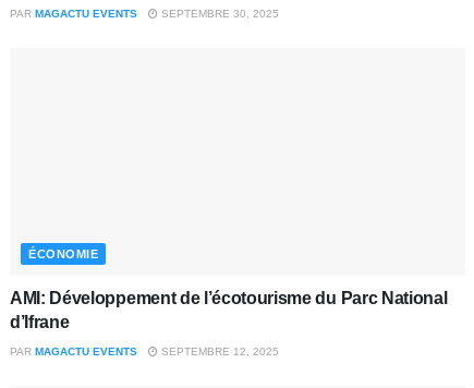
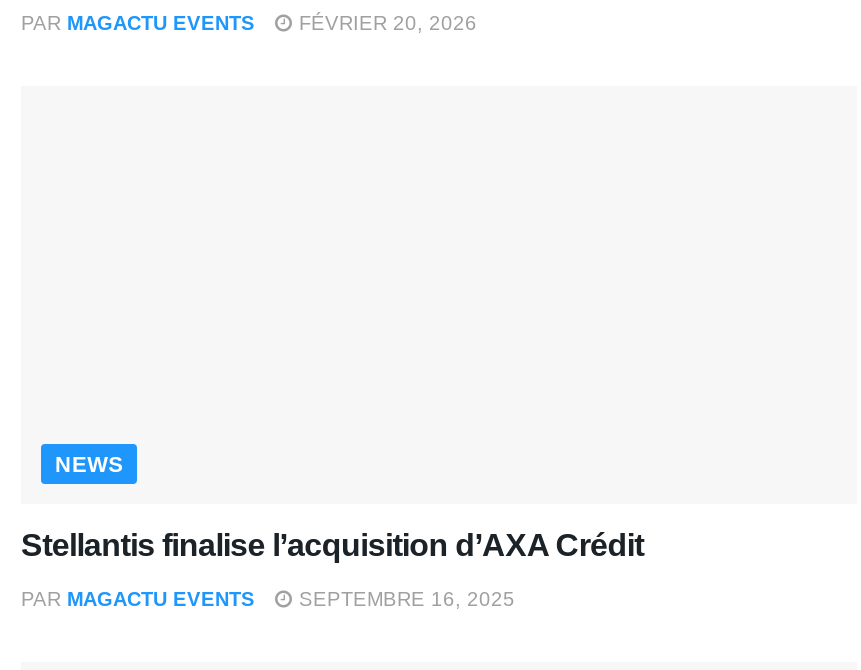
[10,8,279,20] PAR MAGACTU EVENTS SEPTEMBRE 30, 2025 -> [21,13,477,35] PAR MAGACTU EVENTS FÉVRIER 20, 2026
[28,248,99,261] ÉCONOMIE -> [55,453,123,477] NEWS
[10,289,447,332] AMI: Développement de l’écotourisme du Parc National | d’Ifrane -> [21,529,644,563] Stellantis finalise l’acquisition d’AXA Crédit
[10,346,279,358] PAR MAGACTU EVENTS SEPTEMBRE 12, 2025 -> [21,589,515,611] PAR MAGACTU EVENTS SEPTEMBRE 16, 2025

